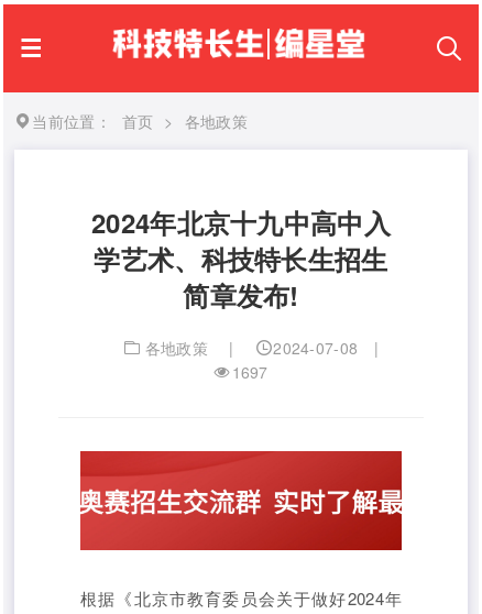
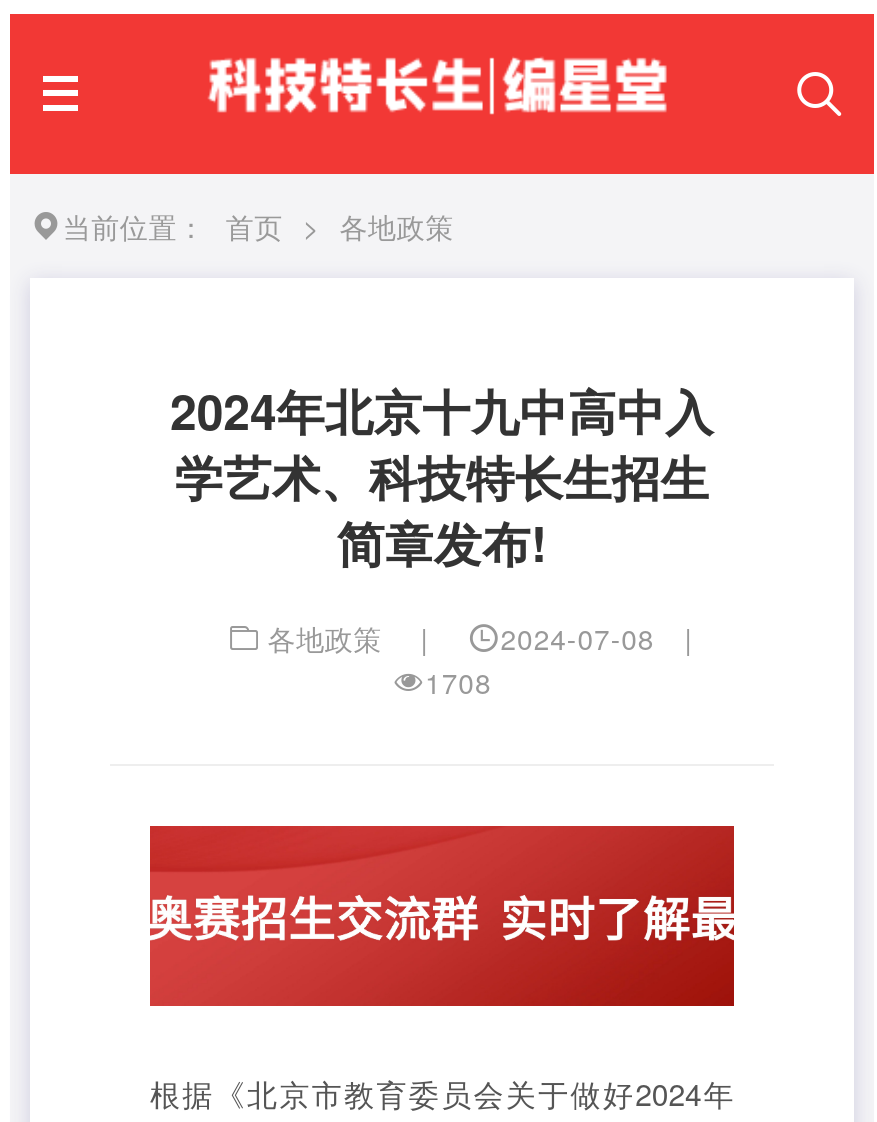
[232,361,268,383] 1697 -> [425,662,492,702] 1708

